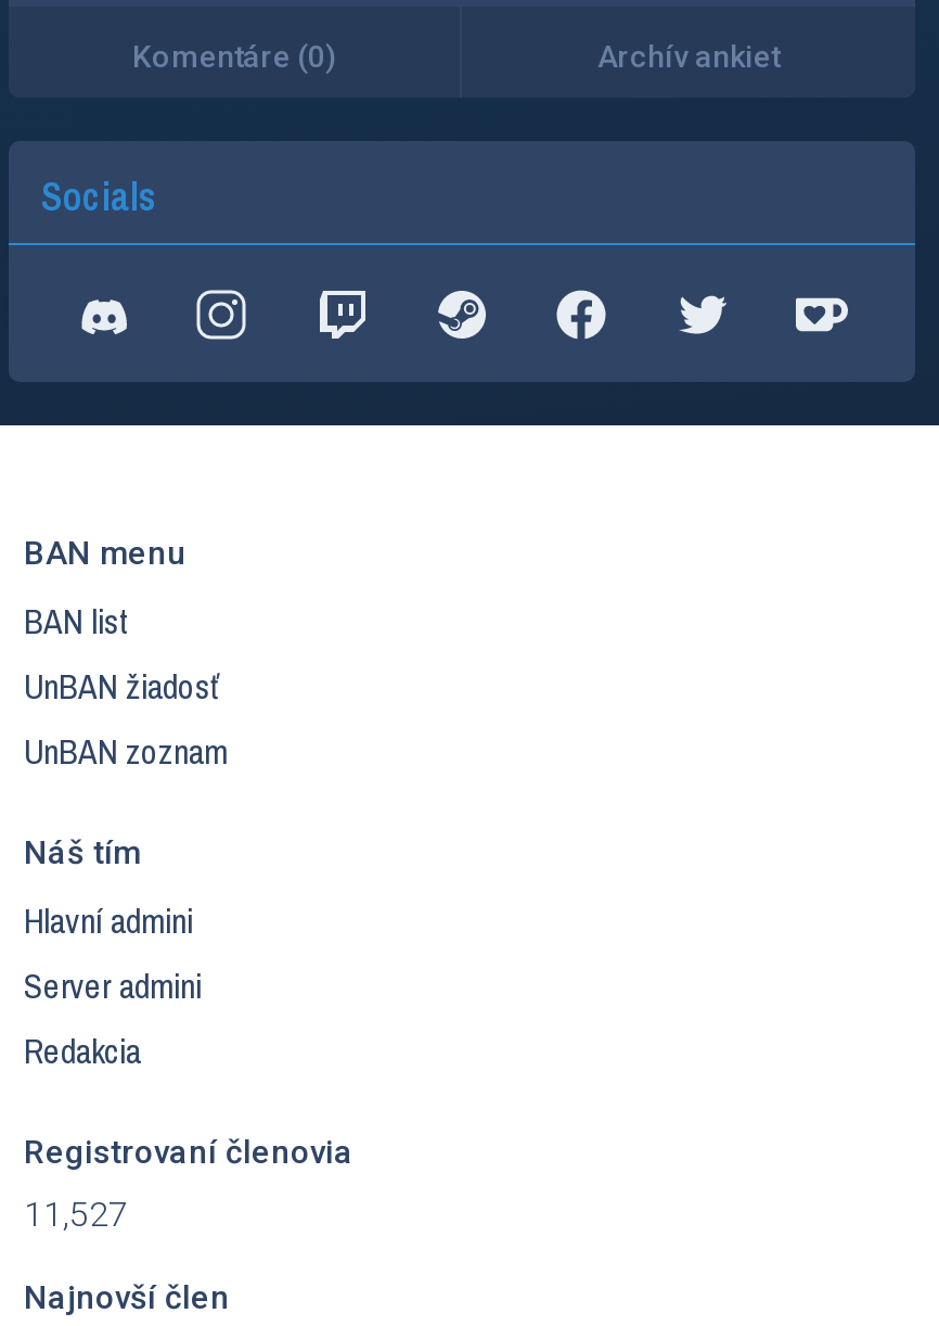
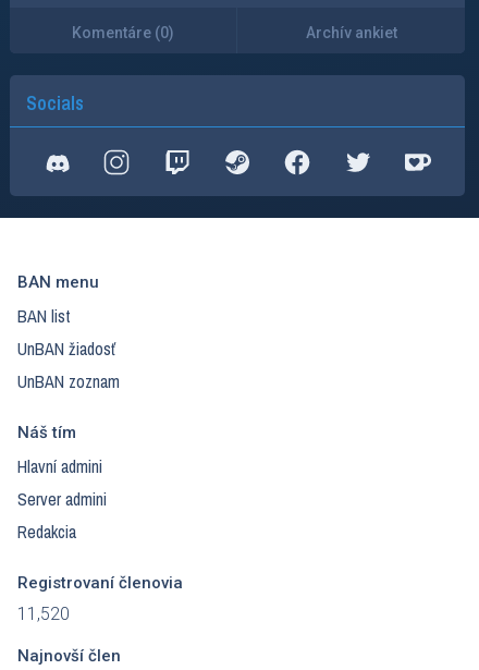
[24,1194,128,1235] 11,527 -> [17,604,70,624] 11,520

